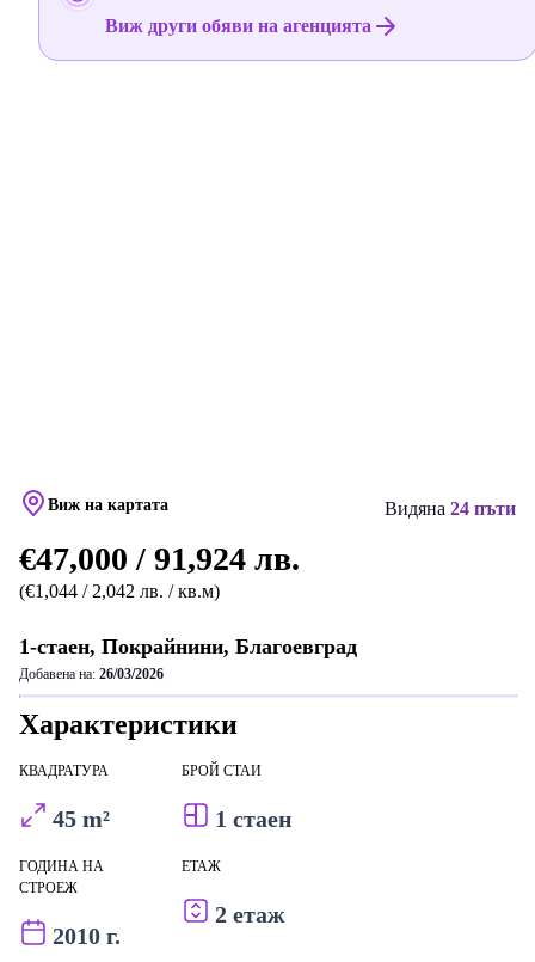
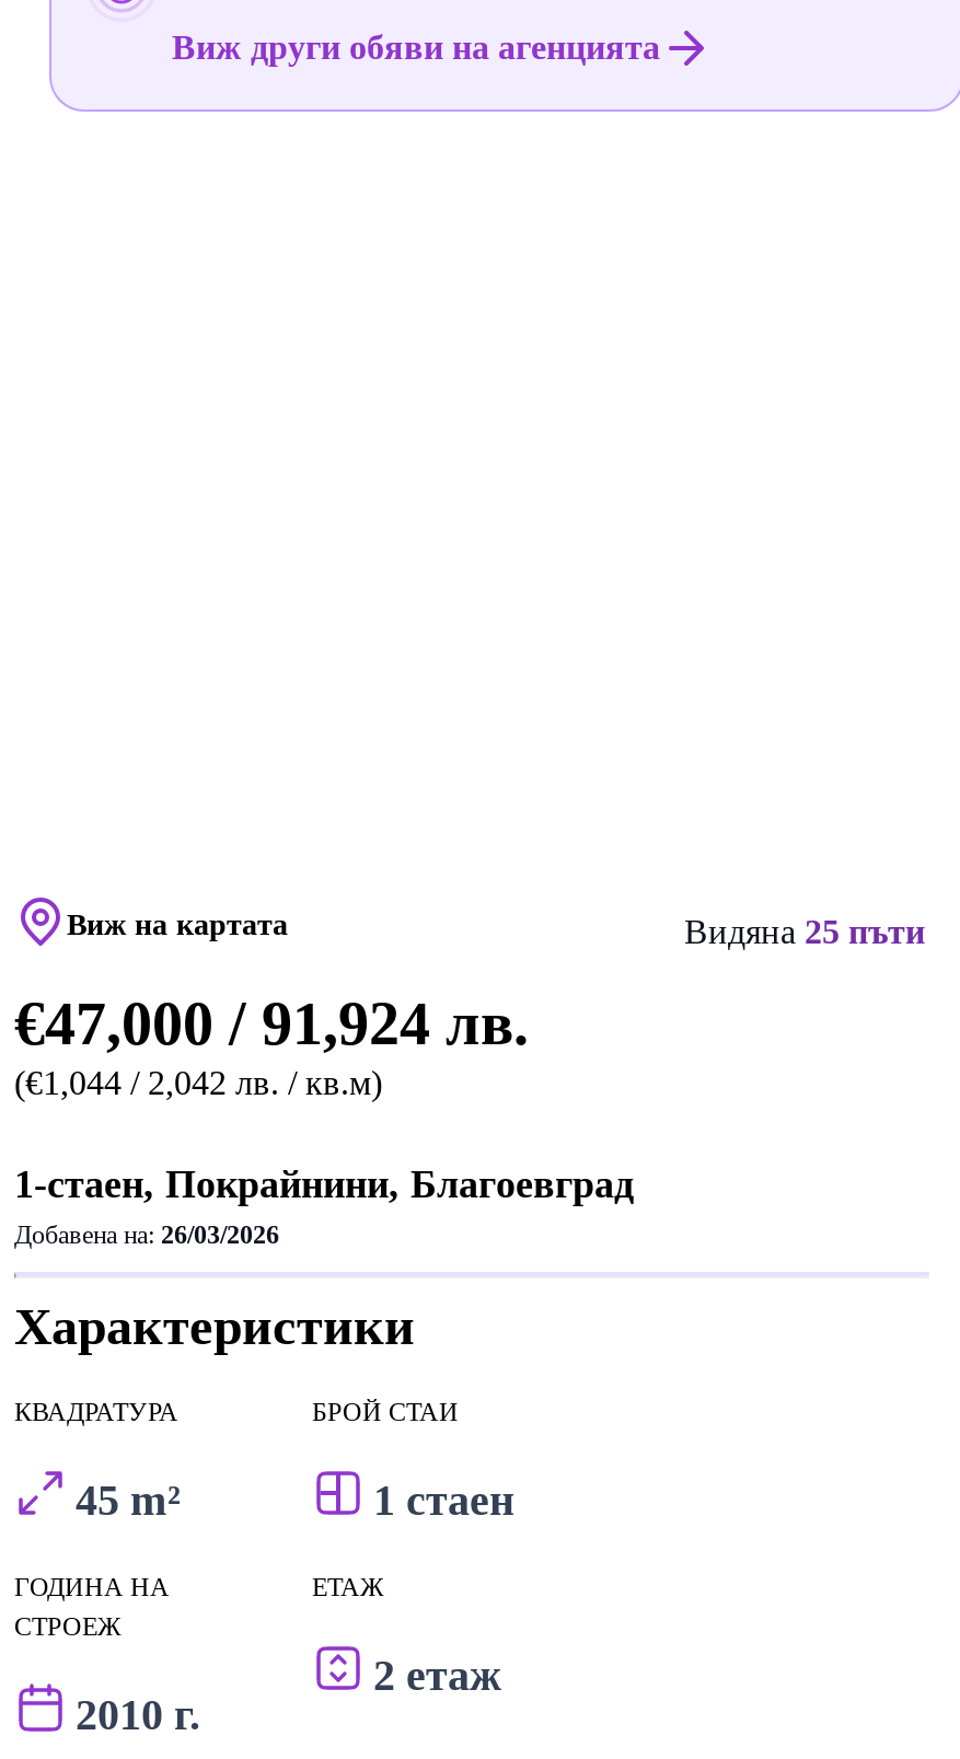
[385,498,516,519] Видяна 24 пъти -> [684,913,925,950] Видяна 25 пъти

